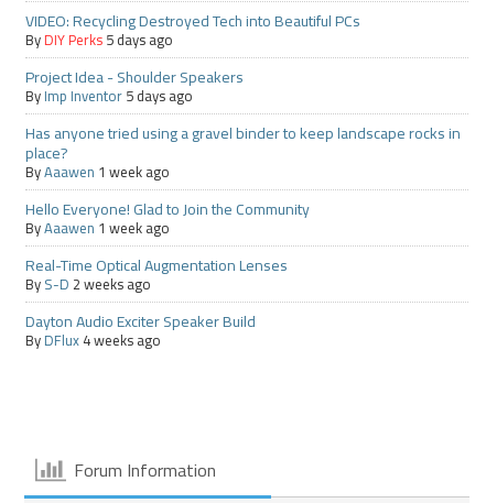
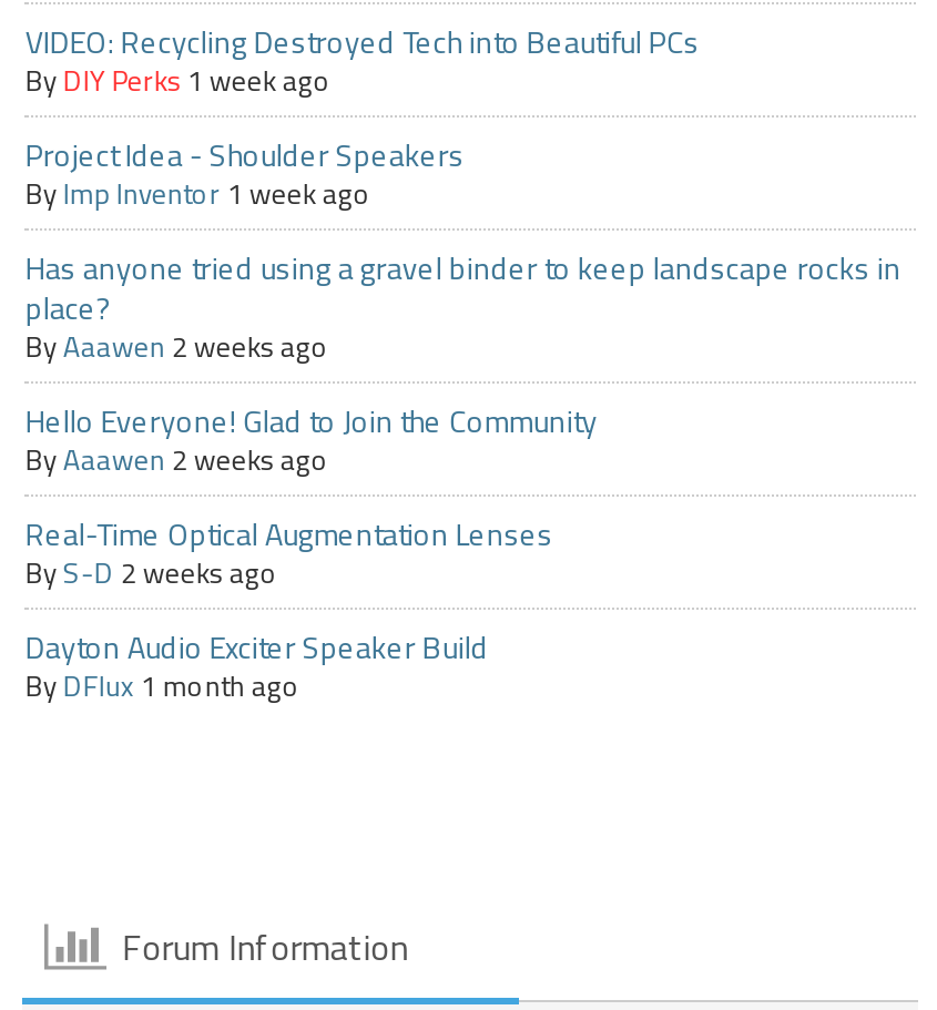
[26,26,173,53] ByDIY Perks 5 days ago -> [25,53,331,106] ByDIY Perks 1 week ago
[26,83,193,109] ByImp Inventor 5 days ago -> [25,166,371,220] ByImp Inventor 1 week ago
[26,158,170,185] ByAaawen 1 week ago -> [25,319,329,373] ByAaawen 2 weeks ago
[26,215,170,241] ByAaawen 1 week ago -> [25,432,329,486] ByAaawen 2 weeks ago
[26,327,161,353] ByDFlux 4 weeks ago -> [25,659,300,712] ByDFlux 1 month ago

